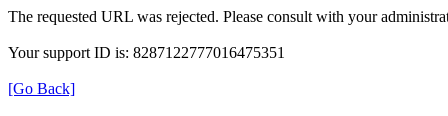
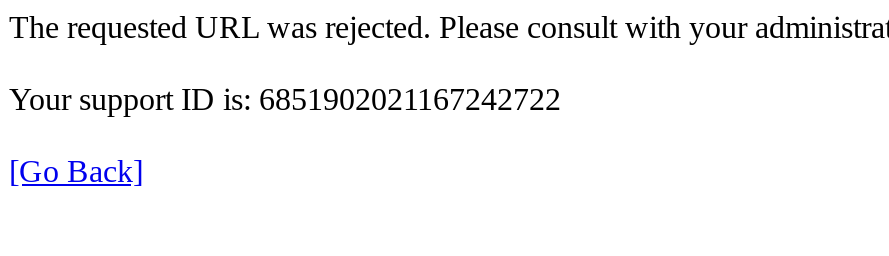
[8,44,285,61] Your support ID is: 8287122777016475351 -> [9,82,561,116] Your support ID is: 6851902021167242722

